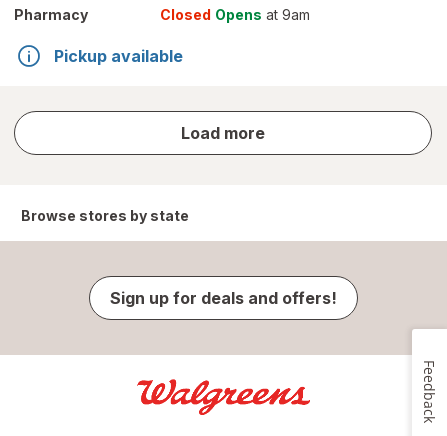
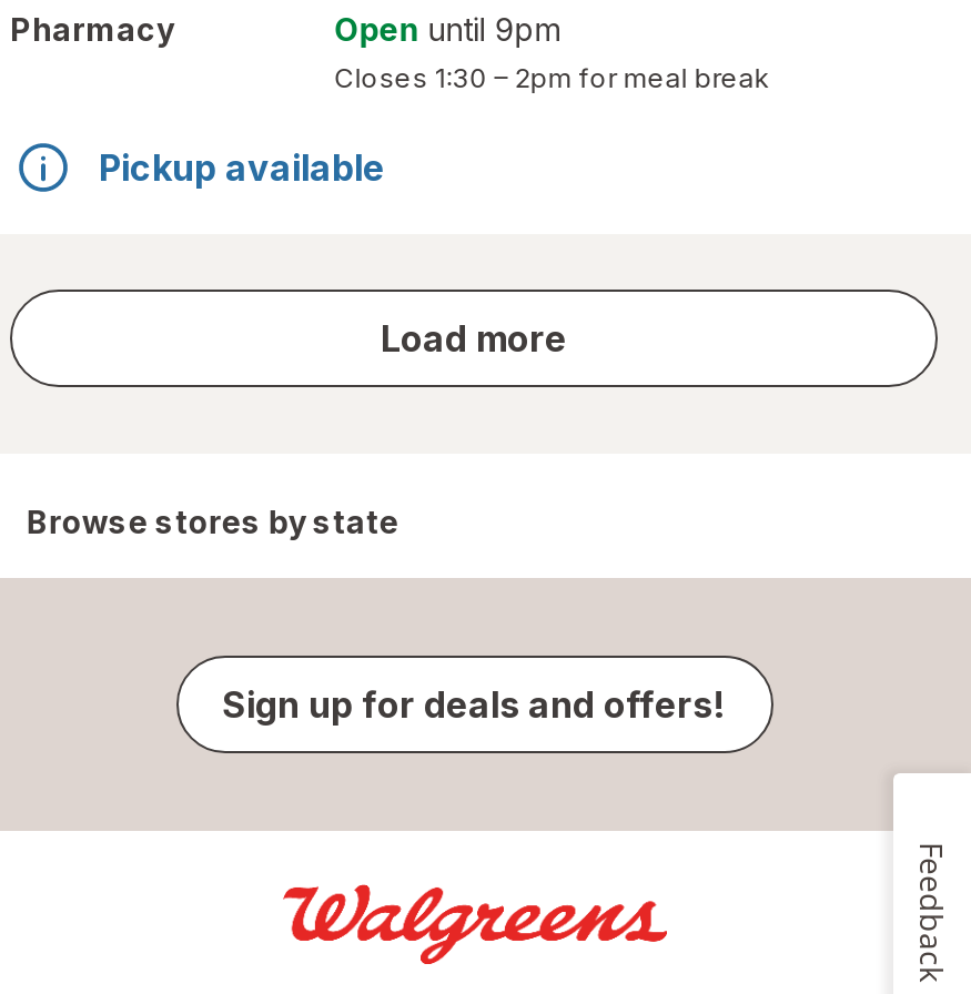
[160,6,310,23] Closed Opens at 9am -> [335,10,770,94] Open until 9pm | Closes 1:30 – 2pm for meal break

